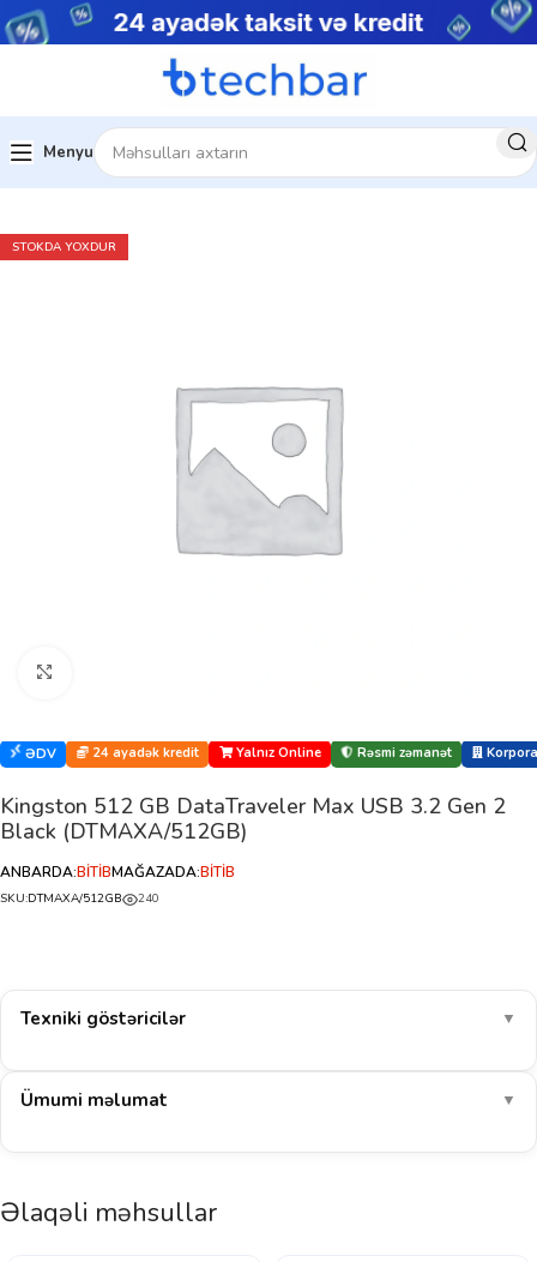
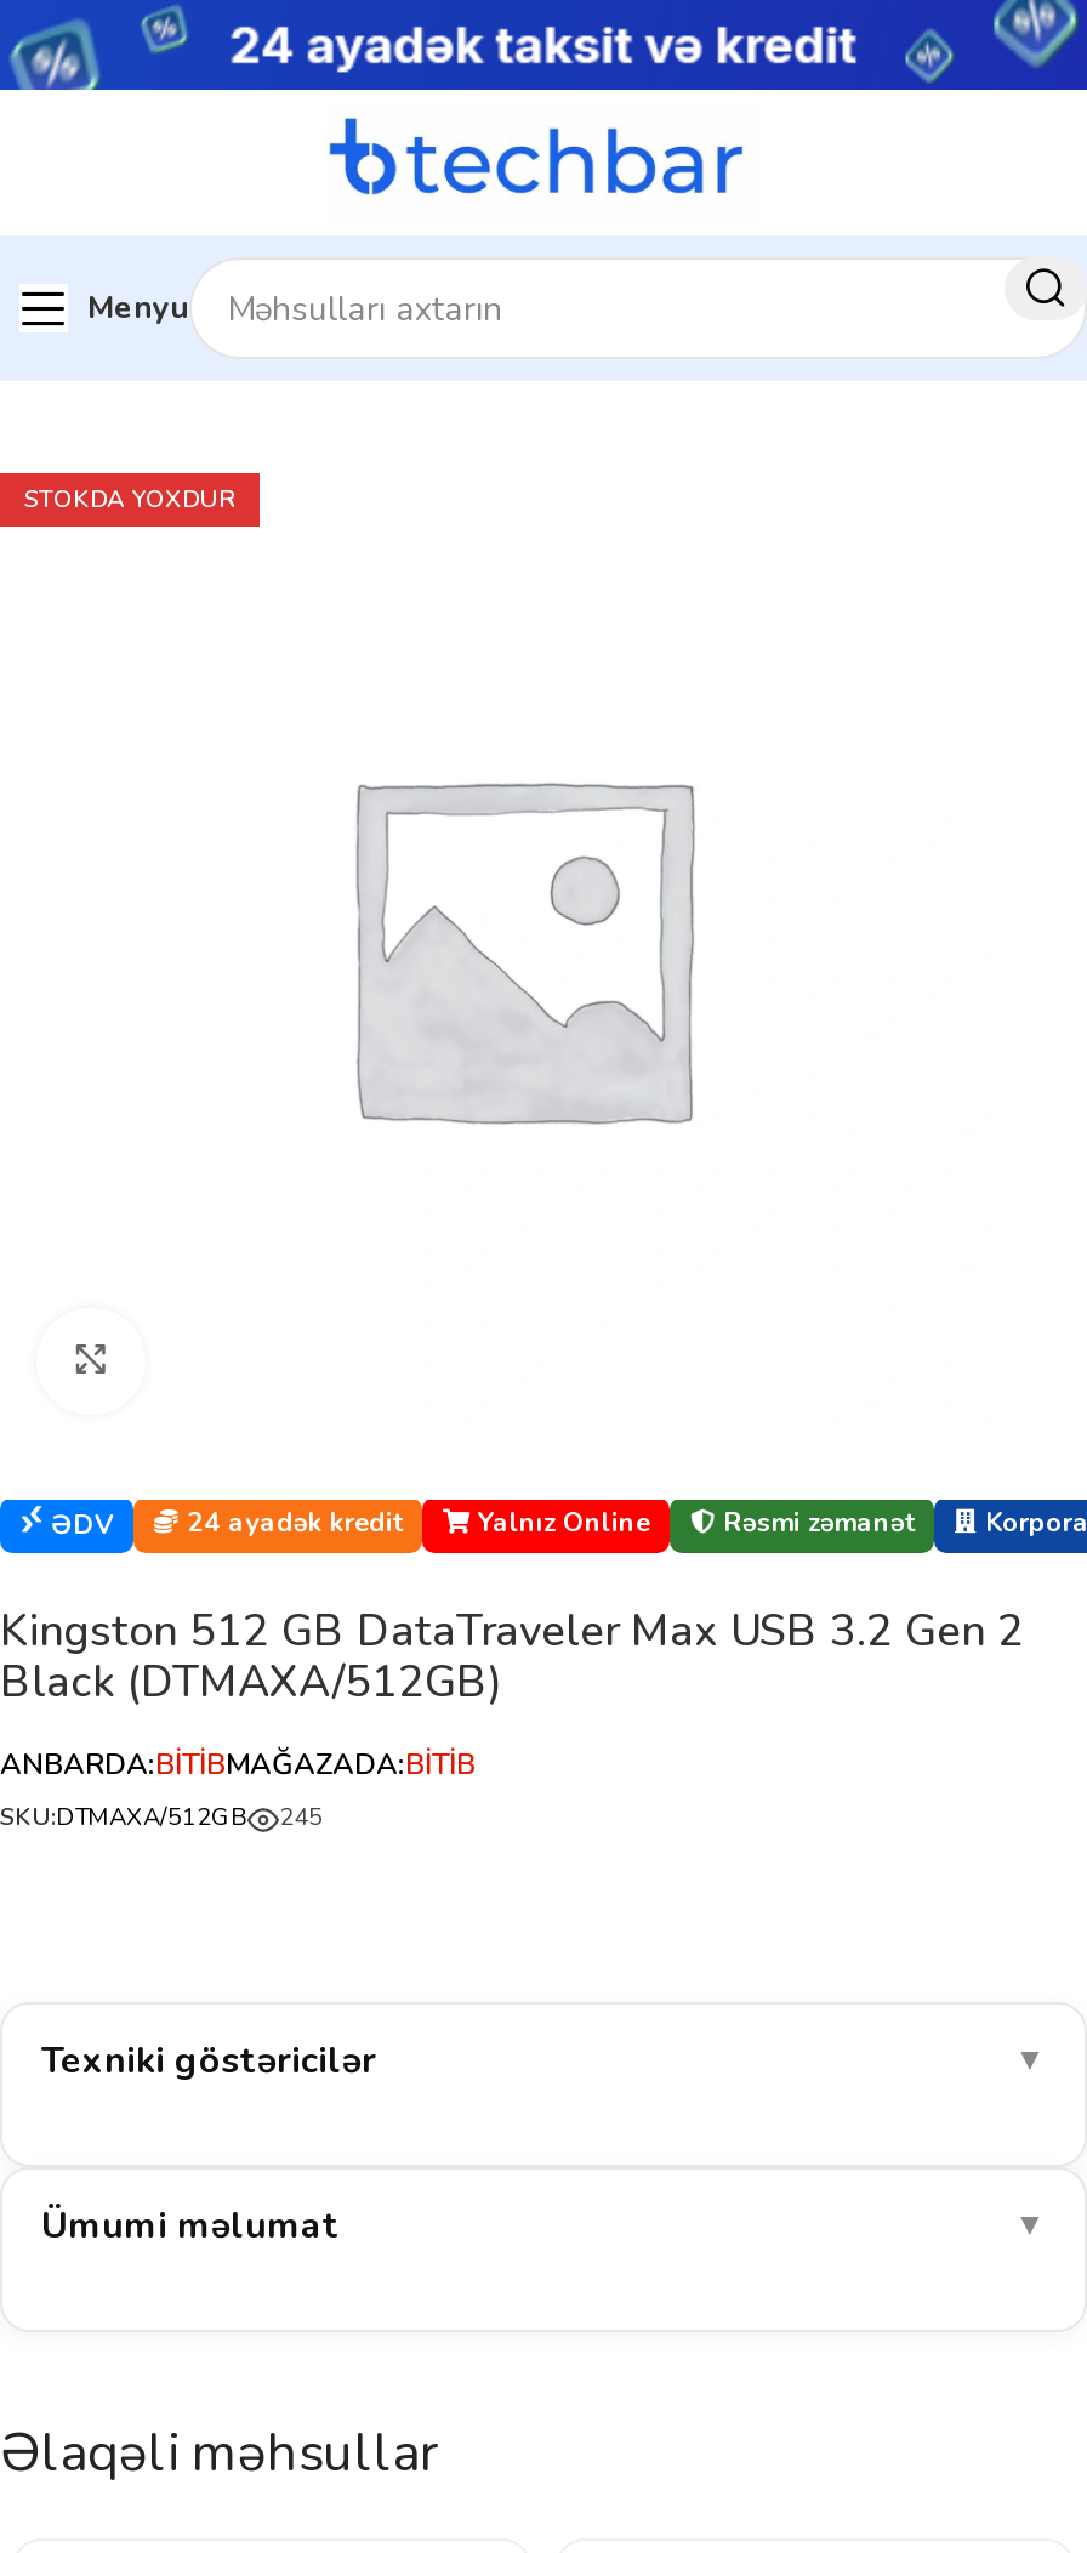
[0,890,159,907] SKU:DTMAXA/512GB 240 -> [0,1801,323,1835] SKU:DTMAXA/512GB 245

